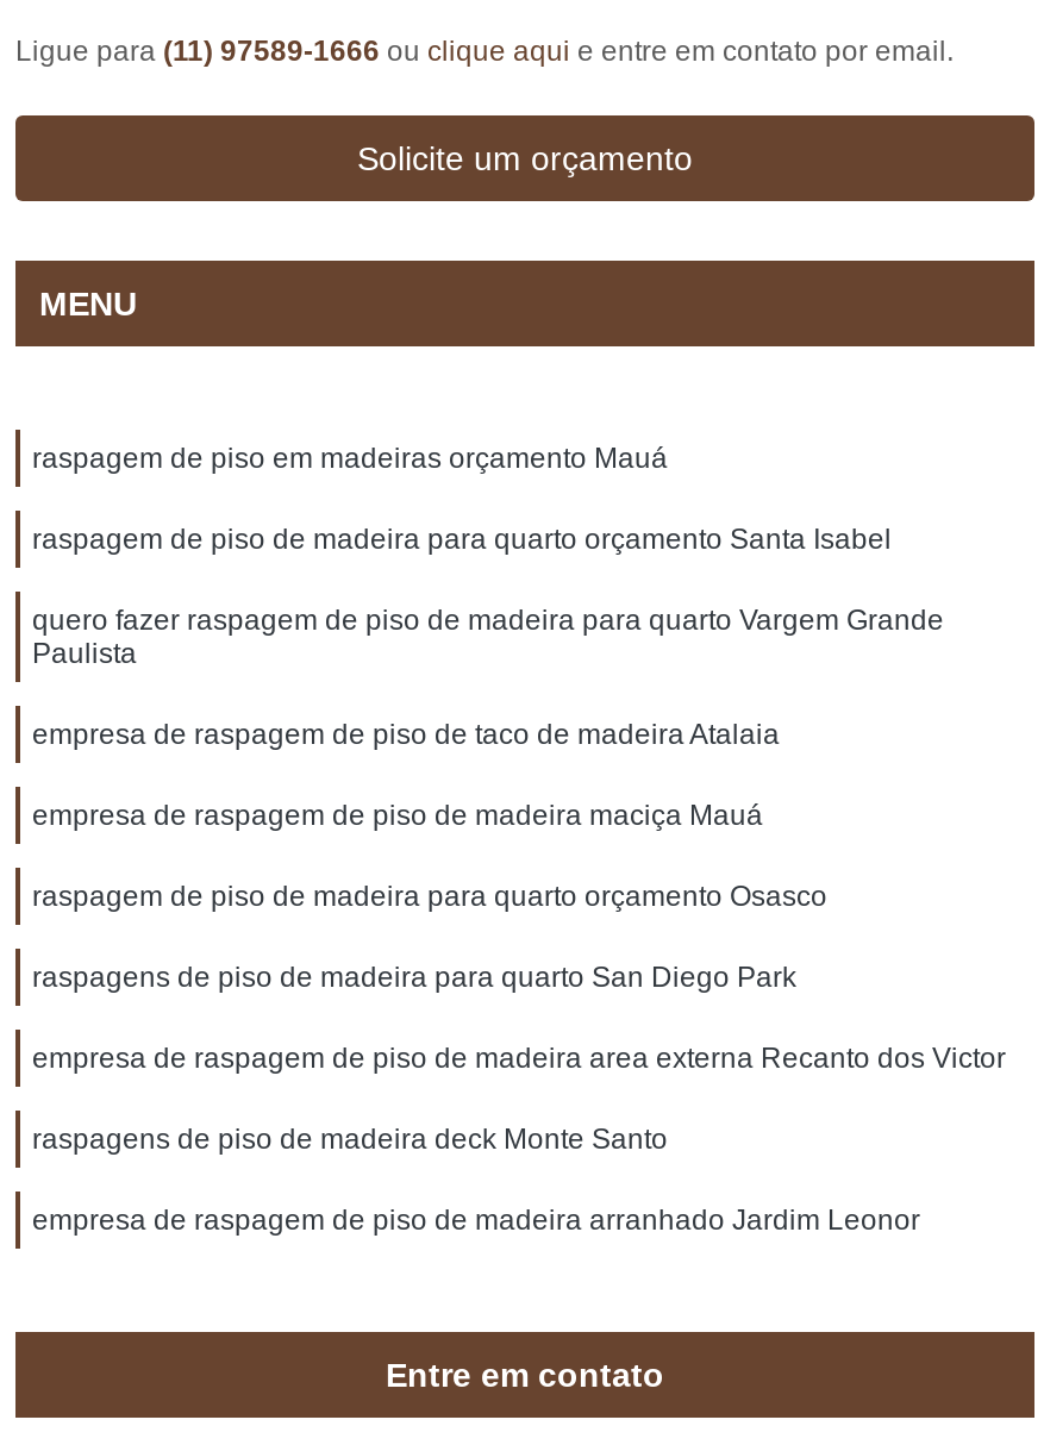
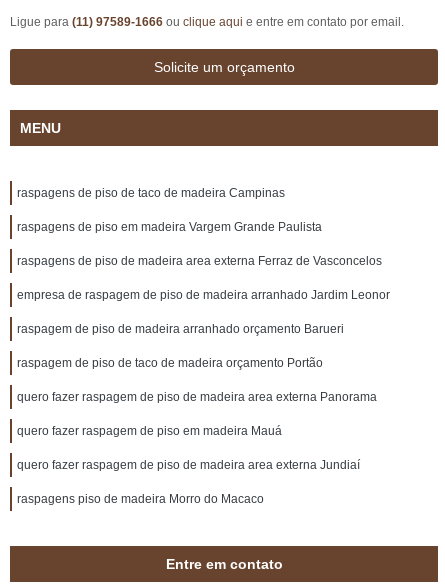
[32,442,1006,1156] raspagem de piso em madeiras orçamento Mauá | raspagem de piso de madeira para quarto orçamento Santa Isabel | quero fazer raspagem de piso de madeira para quarto Vargem Grande | Paulista | empresa de raspagem de piso de taco de madeira Atalaia | empresa de raspagem de piso de madeira maciça Mauá | raspagem de piso de madeira para quarto orçamento Osasco | raspagens de piso de madeira para quarto San Diego Park | empresa de raspagem de piso de madeira area externa Recanto dos Victor | raspagens de piso de madeira deck Monte Santo -> [17,186,382,268] raspagens de piso de taco de madeira Campinas | raspagens de piso em madeira Vargem Grande Paulista | raspagens de piso de madeira area externa Ferraz de Vasconcelos
moved [32,1203,920,1237] -> [17,288,390,302]: empresa de raspagem de piso de madeira arranhado Jardim Leonor
none -> [17,322,377,506] raspagem de piso de madeira arranhado orçamento Barueri | raspagem de piso de taco de madeira orçamento Portão | quero fazer raspagem de piso de madeira area externa Panorama | quero fazer raspagem de piso em madeira Mauá | quero fazer raspagem de piso de madeira area externa Jundiaí | raspagens piso de madeira Morro do Macaco

